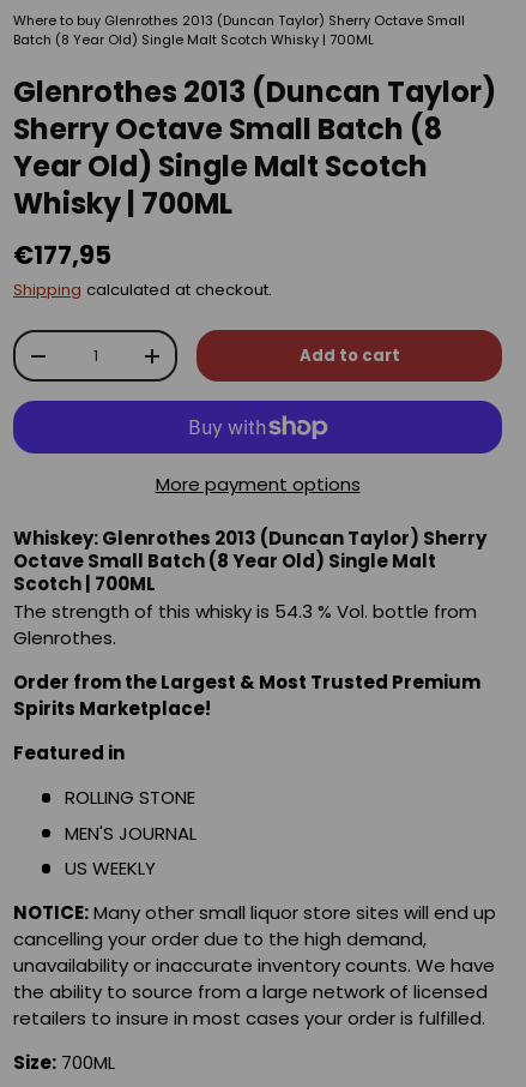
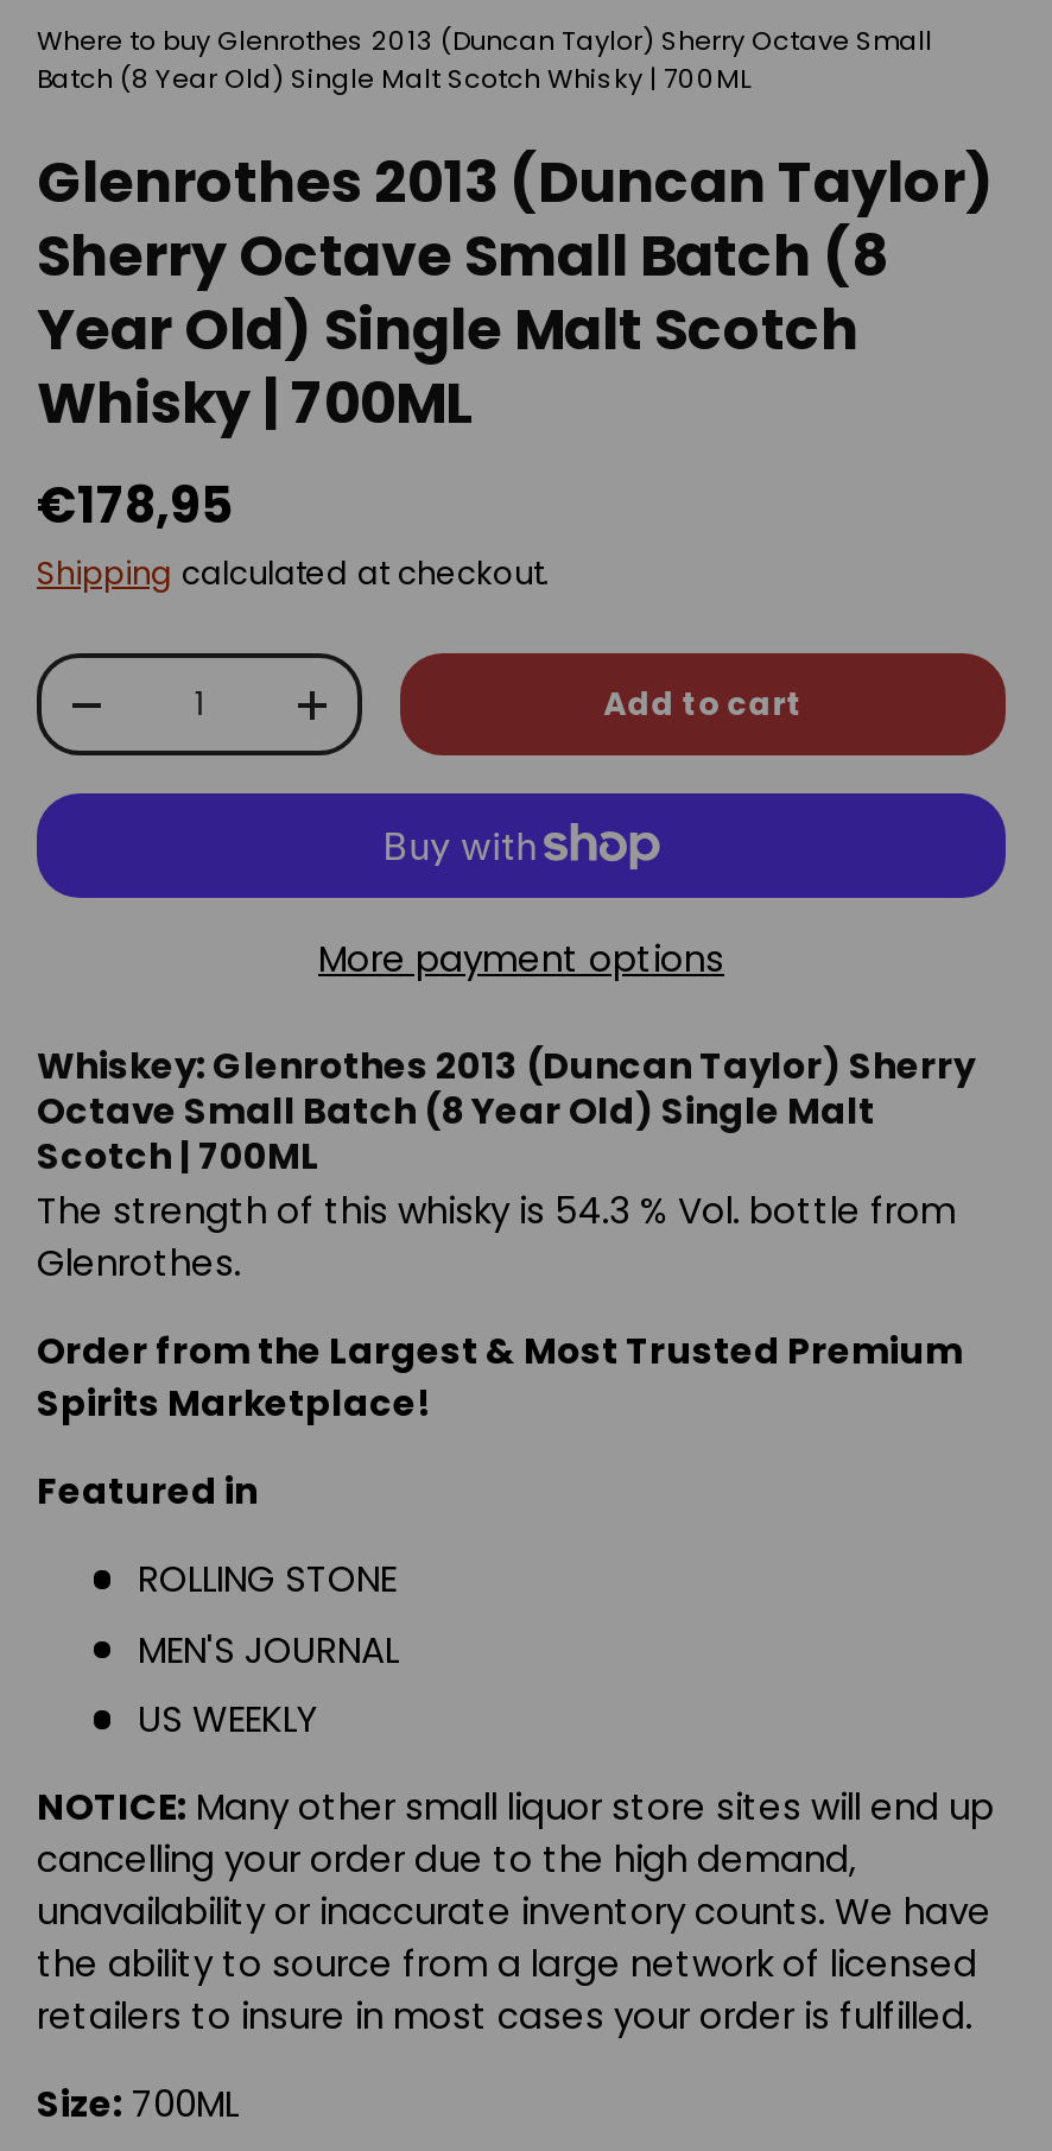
[13,238,111,272] €177,95 -> [37,470,234,539] €178,95

